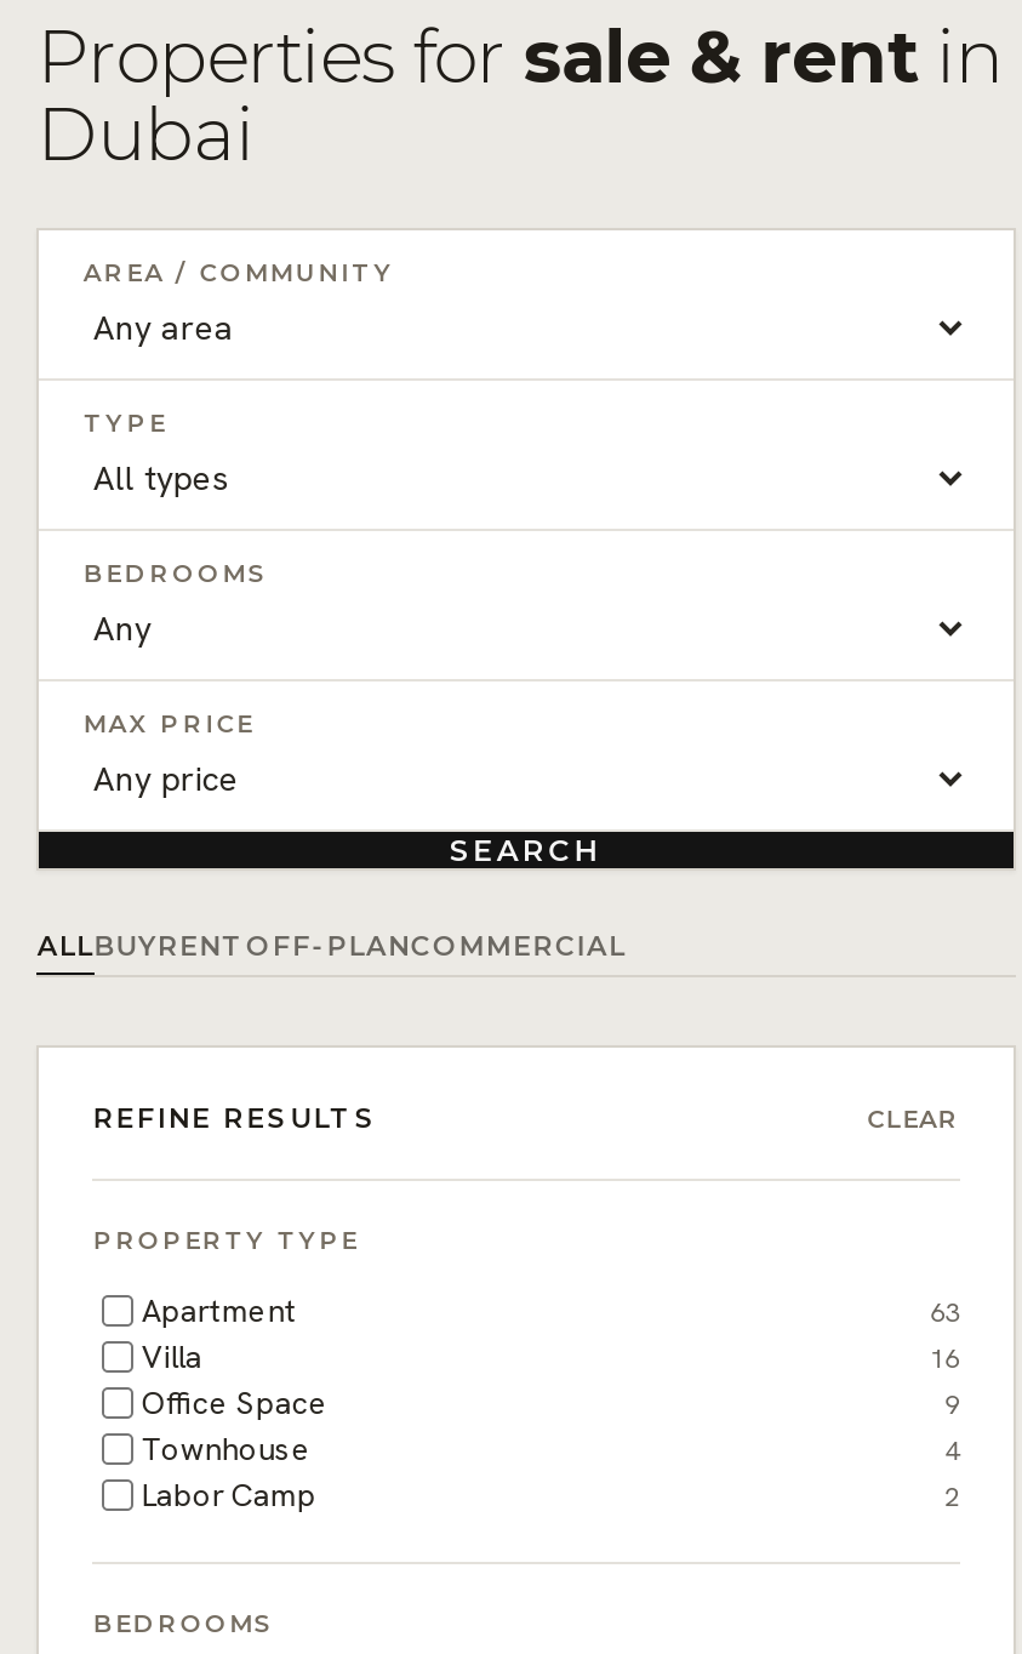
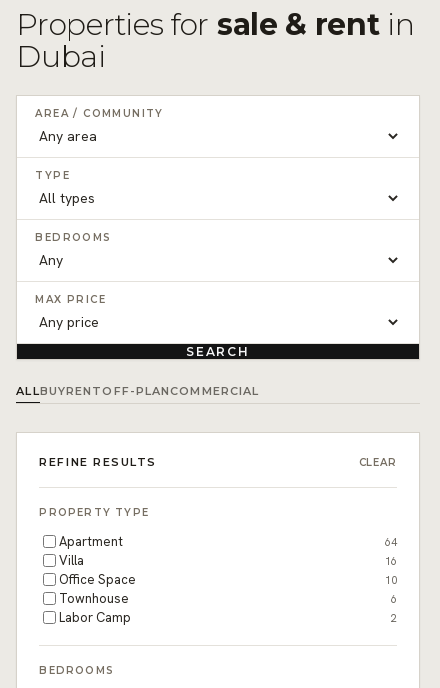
[930,1294,959,1328] 63 -> [385,534,397,548] 64
[945,1386,959,1420] 9 -> [385,572,397,586] 10
[945,1432,959,1466] 4 -> [391,591,397,605] 6

